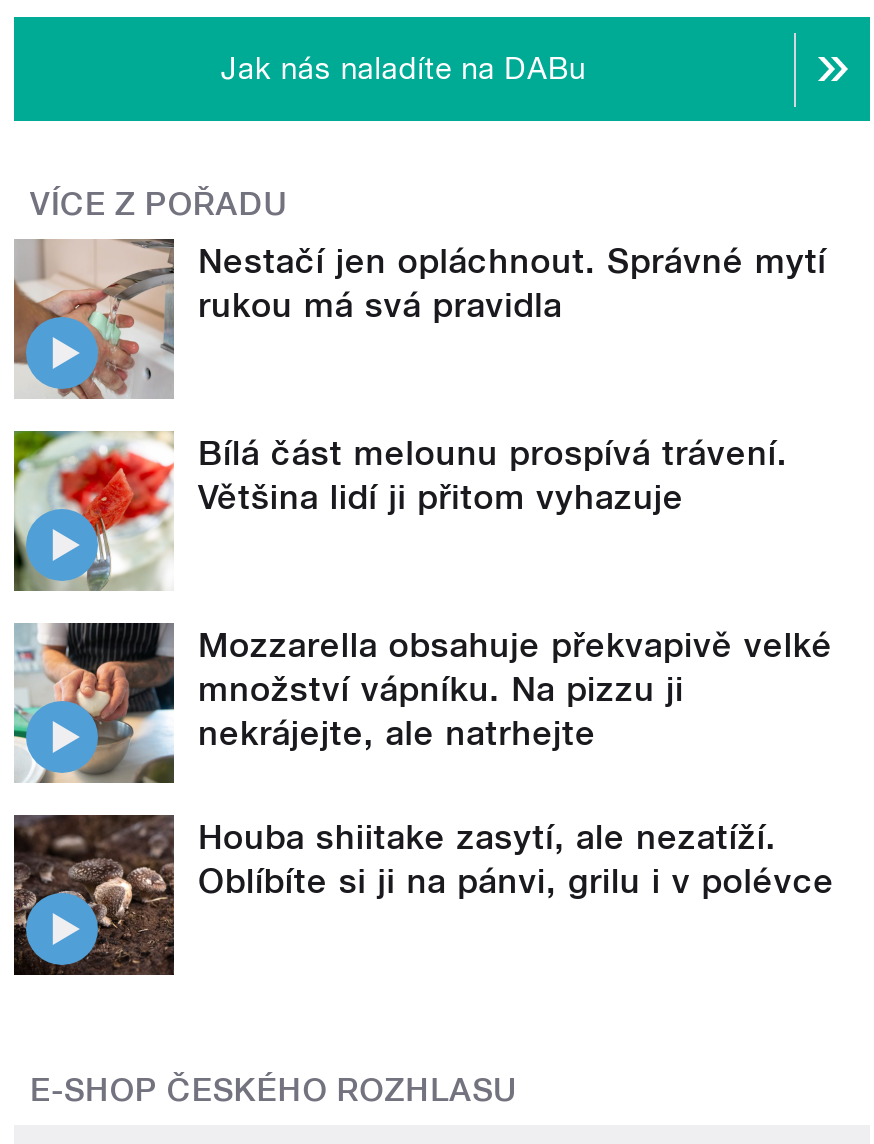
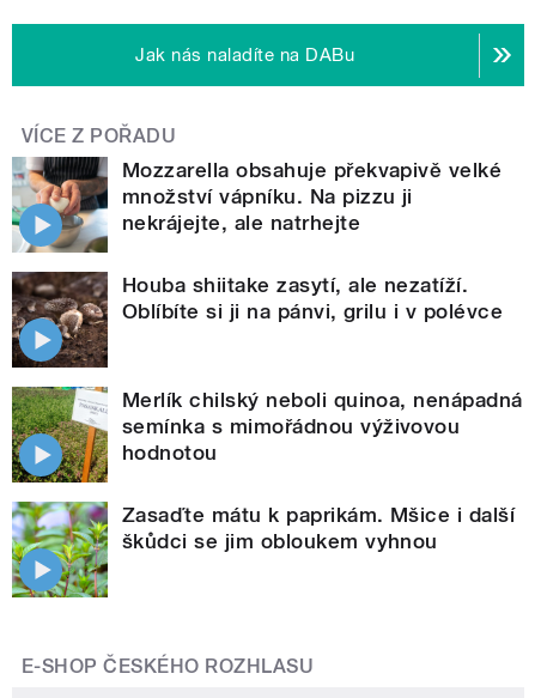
[12,237,827,397] [image] | Nestačí jen opláchnout. Správné mytí | rukou má svá pravidla -> none
[12,429,788,593] [image] | Bílá část melounu prospívá trávení. | Většina lidí ji přitom vyhazuje -> none
moved [12,619,834,902] -> [11,154,503,324]: [image] | Mozzarella obsahuje překvapivě velké | množství vápníku. Na pizzu ji | nekrájejte, ale natrhejte | Houba shiitake zasytí, ale nezatíží. | Oblíbíte si ji na pánvi, grilu i v polévce
none -> [11,386,523,554] [image] | Merlík chilský neboli quinoa, nenápadná | semínka s mimořádnou výživovou | hodnotou | Zasaďte mátu k paprikám. Mšice i další | škůdci se jim obloukem vyhnou
none -> [11,502,109,599] [image]

